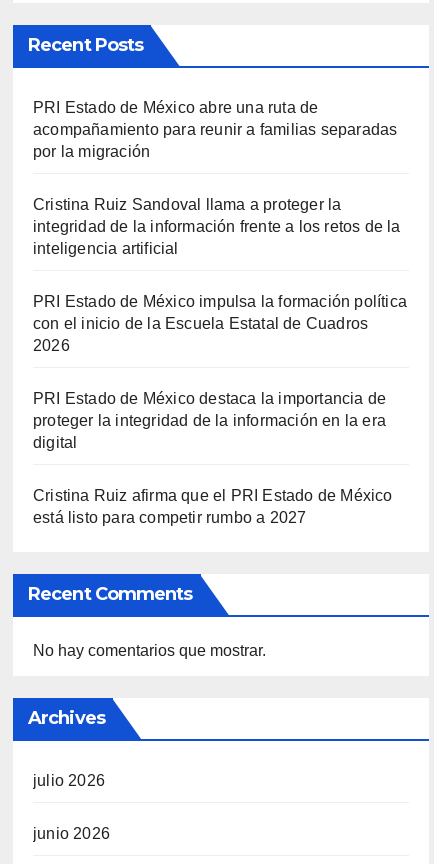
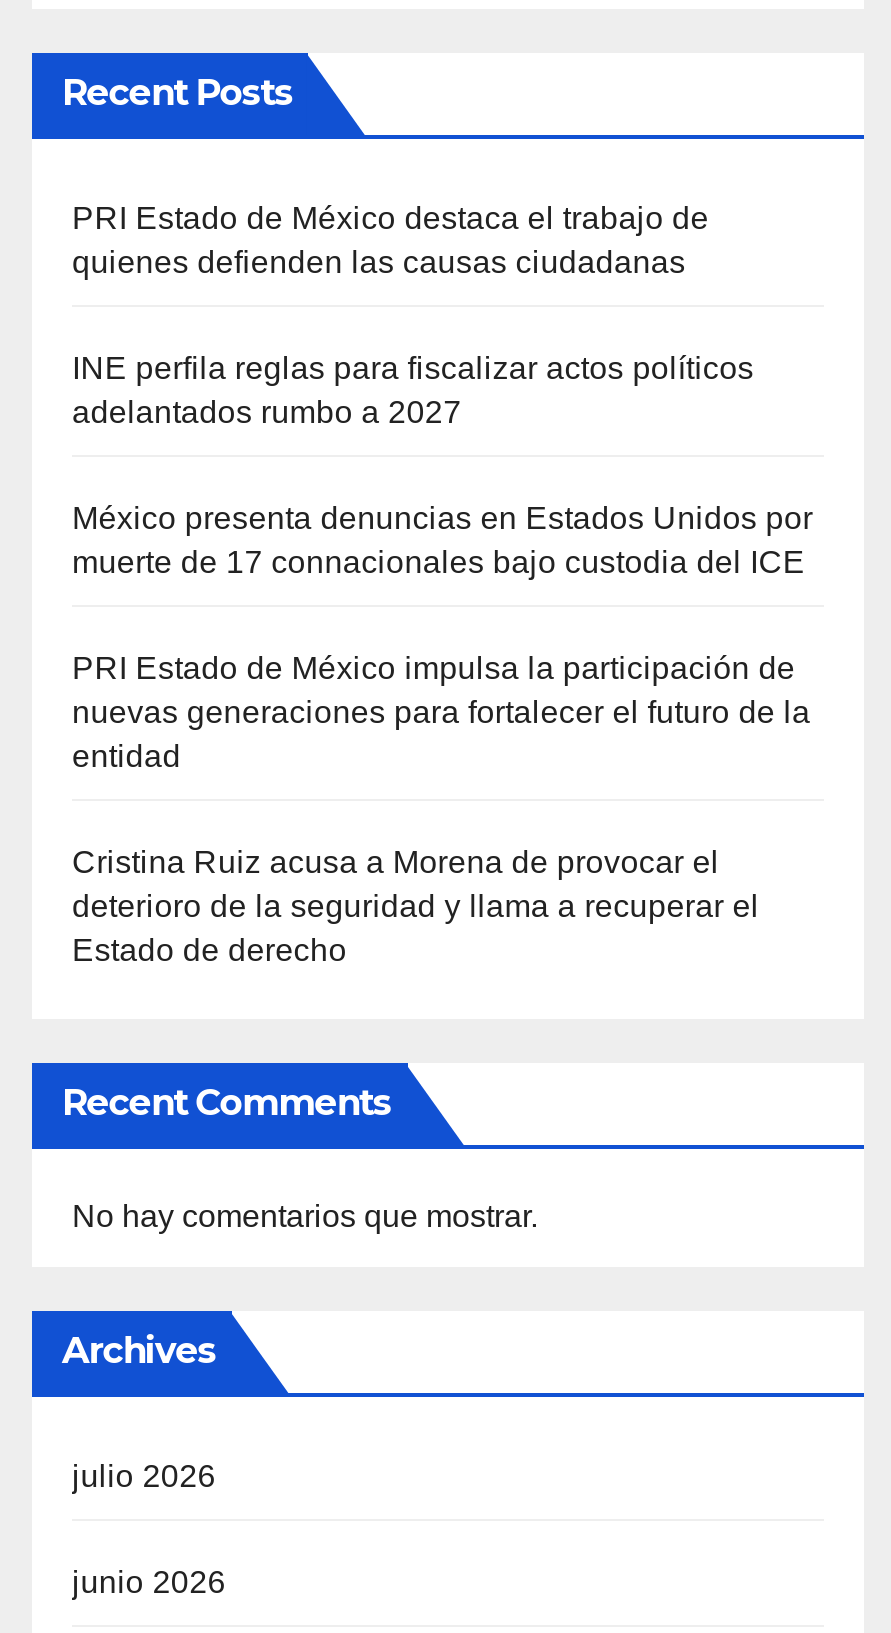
[33,99,397,160] PRI Estado de México abre una ruta de | acompañamiento para reunir a familias separadas | por la migración -> [72,201,709,279] PRI Estado de México destaca el trabajo de | quienes defienden las causas ciudadanas
[33,196,401,257] Cristina Ruiz Sandoval llama a proteger la | integridad de la información frente a los retos de la | inteligencia artificial -> [72,351,754,429] INE perfila reglas para fiscalizar actos políticos | adelantados rumbo a 2027
[33,293,407,354] PRI Estado de México impulsa la formación política | con el inicio de la Escuela Estatal de Cuadros | 2026 -> [72,501,813,579] México presenta denuncias en Estados Unidos por | muerte de 17 connacionales bajo custodia del ICE
[33,390,386,451] PRI Estado de México destaca la importancia de | proteger la integridad de la información en la era | digital -> [72,651,810,773] PRI Estado de México impulsa la participación de | nuevas generaciones para fortalecer el futuro de la | entidad
[33,487,393,526] Cristina Ruiz afirma que el PRI Estado de México | está listo para competir rumbo a 2027 -> [72,845,759,967] Cristina Ruiz acusa a Morena de provocar el | deterioro de la seguridad y llama a recuperar el | Estado de derecho

